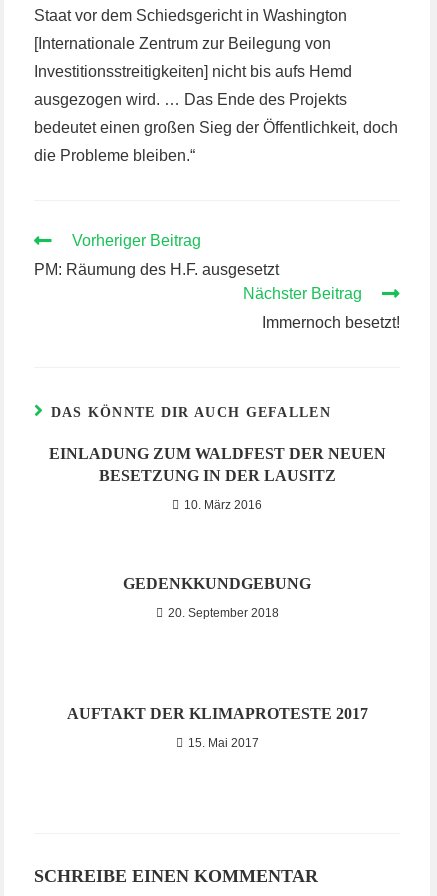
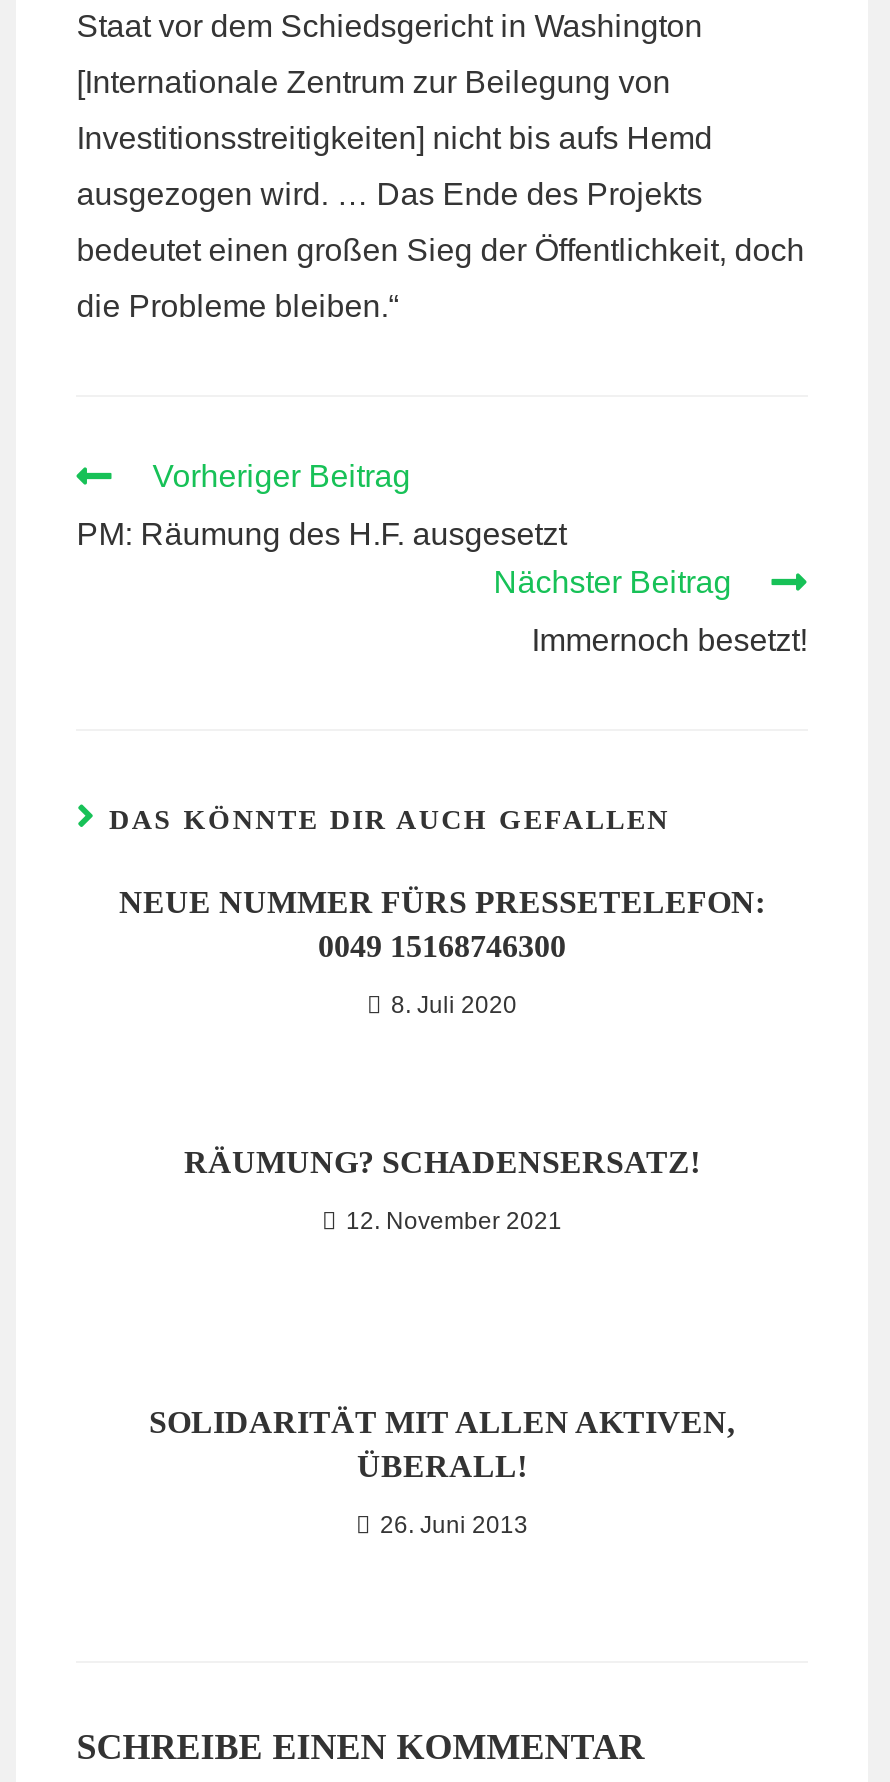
[48,445,385,484] EINLADUNG ZUM WALDFEST DER NEUEN | BESETZUNG IN DER LAUSITZ -> [119,885,765,963] NEUE NUMMER FÜRS PRESSETELEFON: | 0049 15168746300
[184,498,262,512] 10. März 2016 -> [391,991,517,1019] 8. Juli 2020
[123,575,311,592] GEDENKKUNDGEBUNG -> [184,1145,700,1179] RÄUMUNG? SCHADENSERSATZ!
[167,606,278,620] 20. September 2018 -> [346,1207,562,1235] 12. November 2021
[66,705,367,722] AUFTAKT DER KLIMAPROTESTE 2017 -> [149,1405,735,1483] SOLIDARITÄT MIT ALLEN AKTIVEN, | ÜBERALL!
[187,736,258,750] 15. Mai 2017 -> [380,1511,528,1539] 26. Juni 2013

